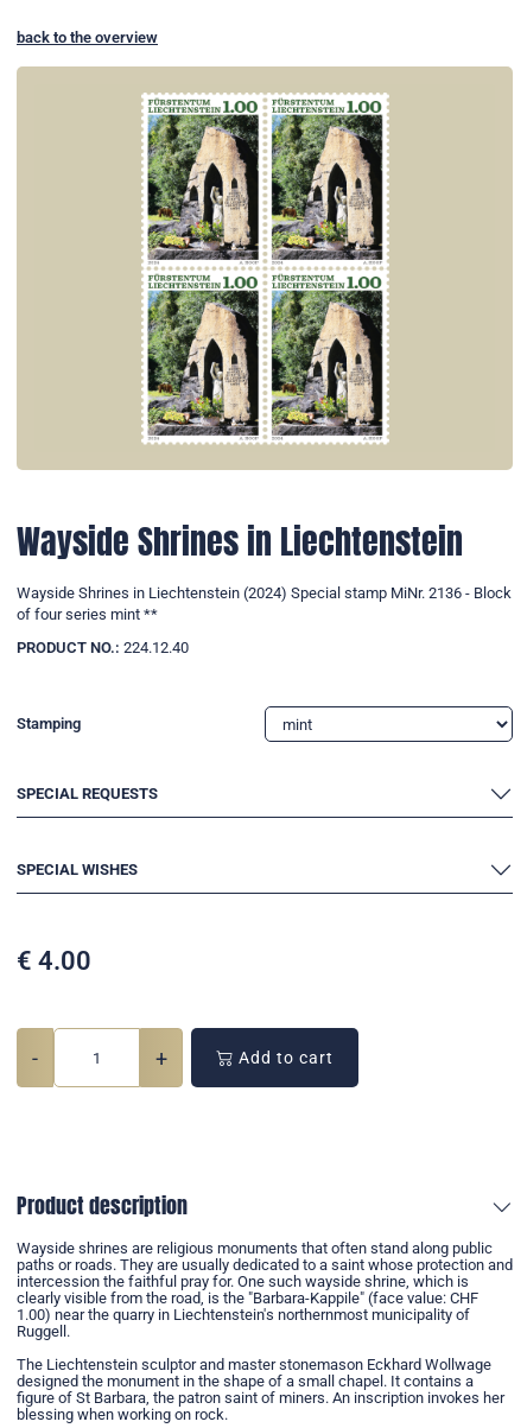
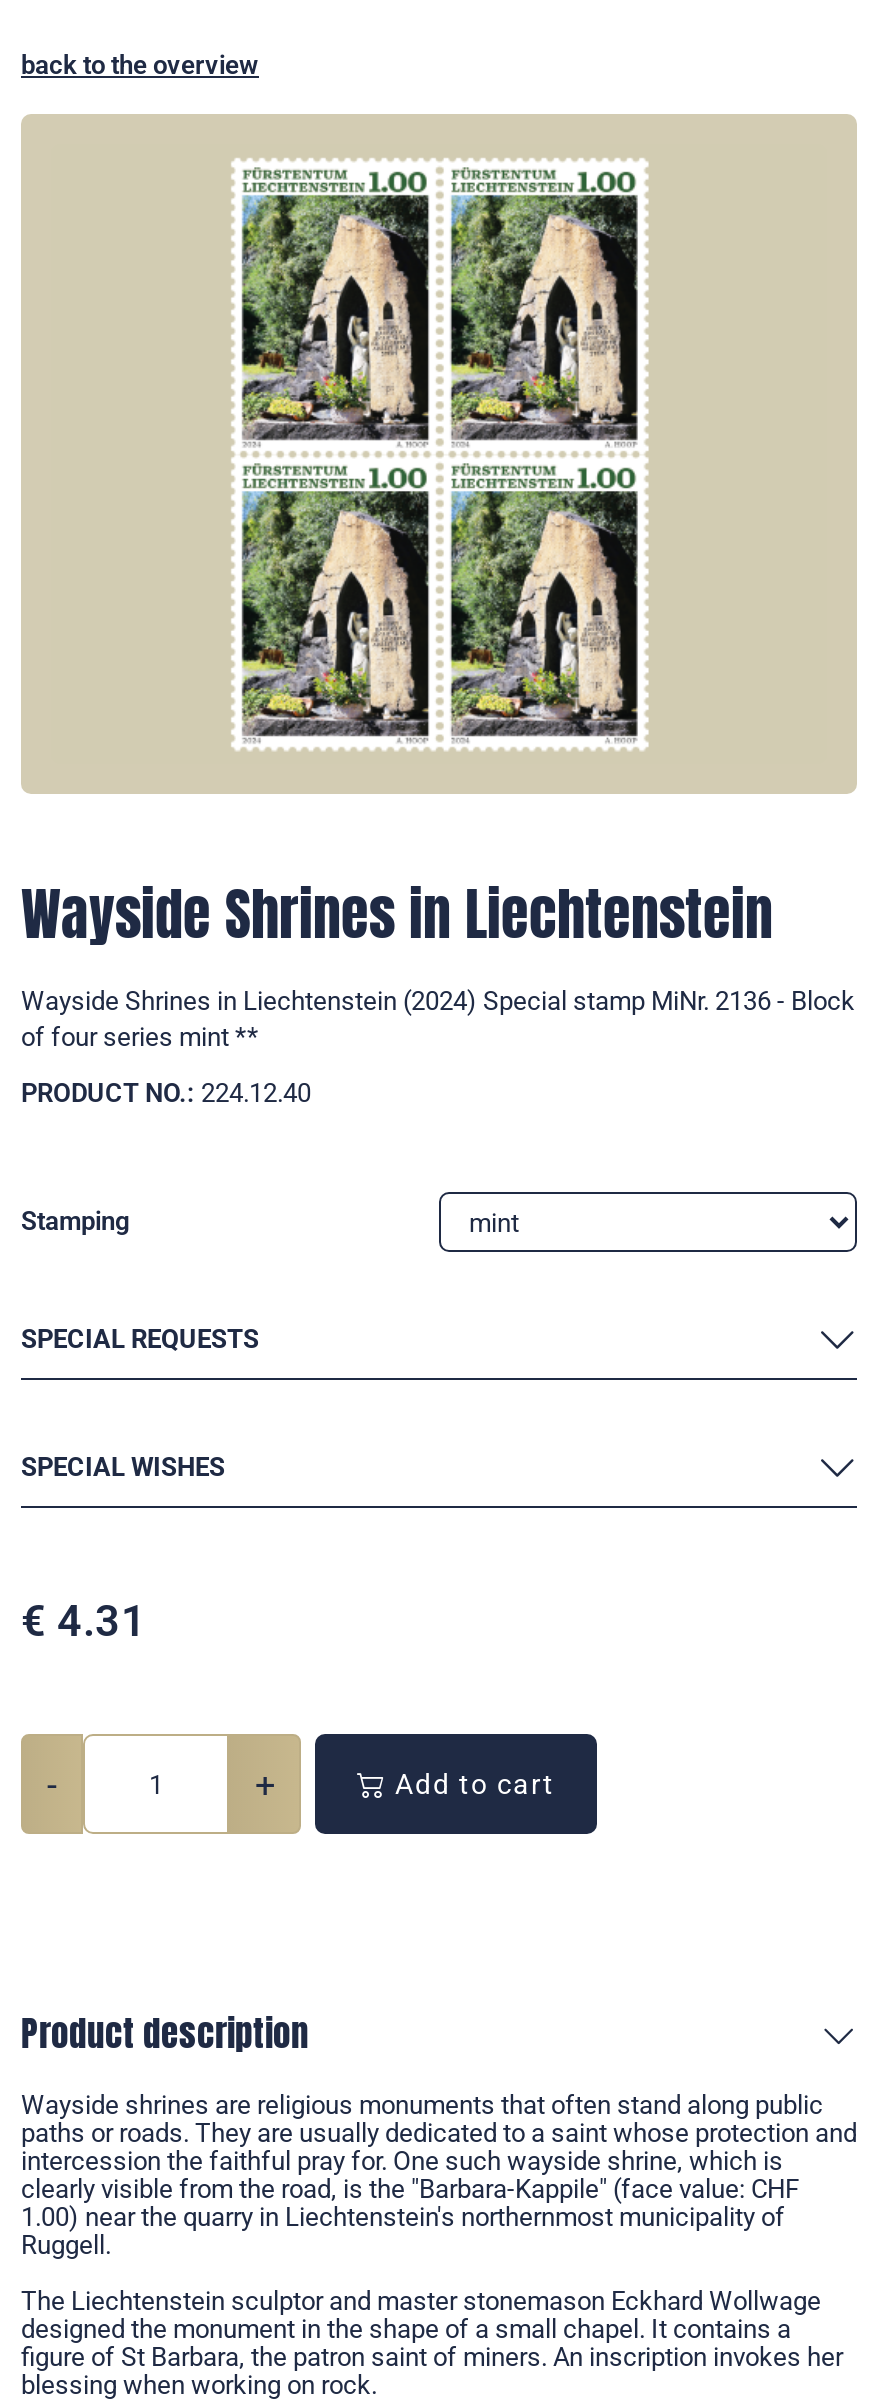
[17,947,91,976] € 4.00 -> [21,1597,147,1647] € 4.31

